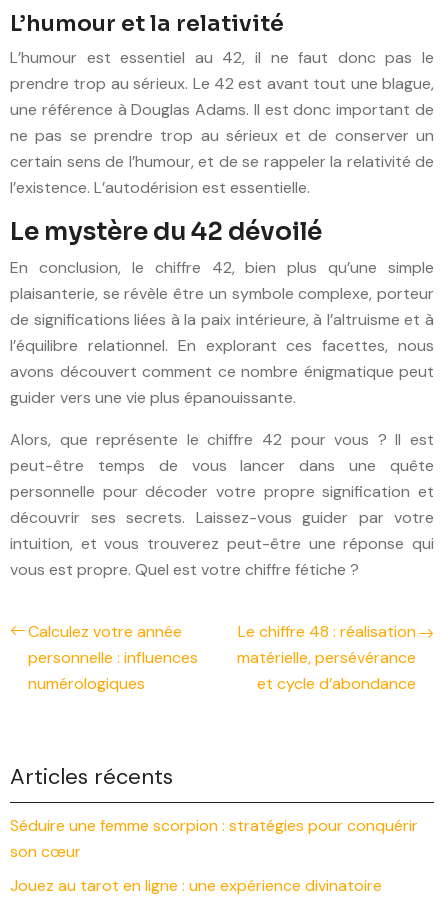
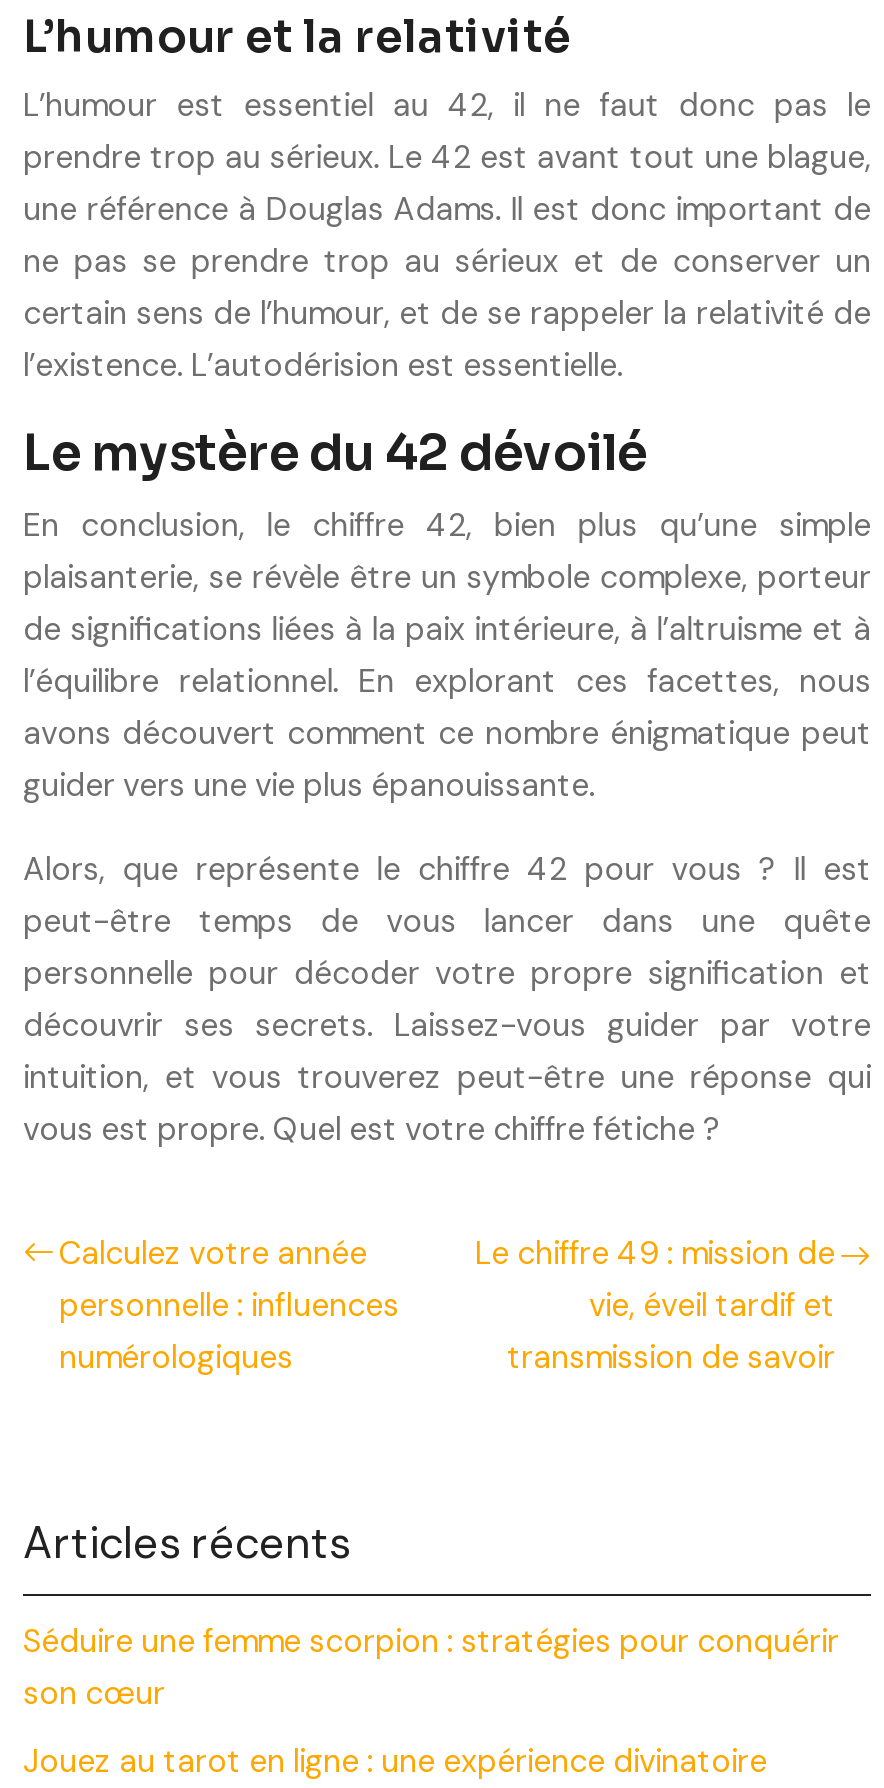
[237,621,416,694] Le chiffre 48 : réalisation | matérielle, persévérance | et cycle d’abondance -> [475,1232,835,1378] Le chiffre 49 : mission de | vie, éveil tardif et | transmission de savoir

